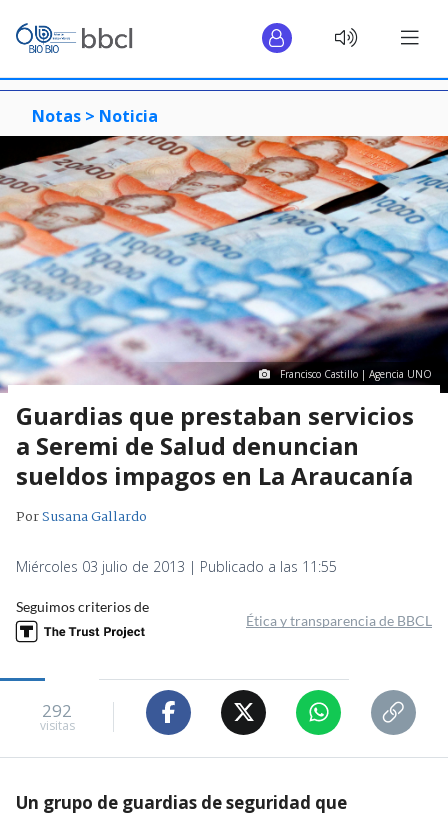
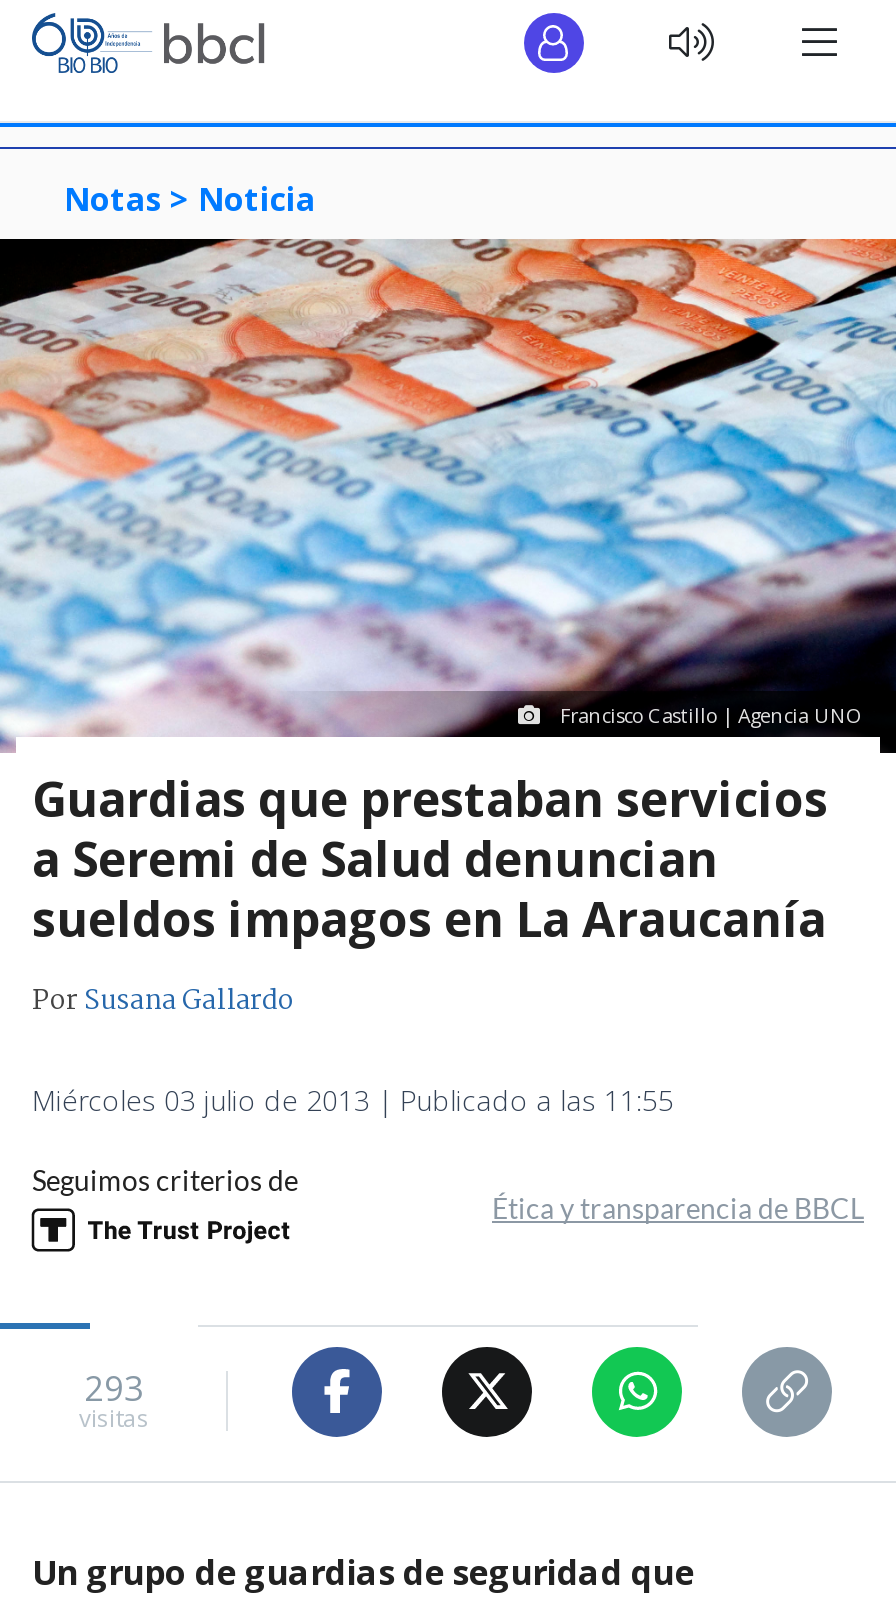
[42,699,72,722] 292 -> [84,1366,144,1412] 293

